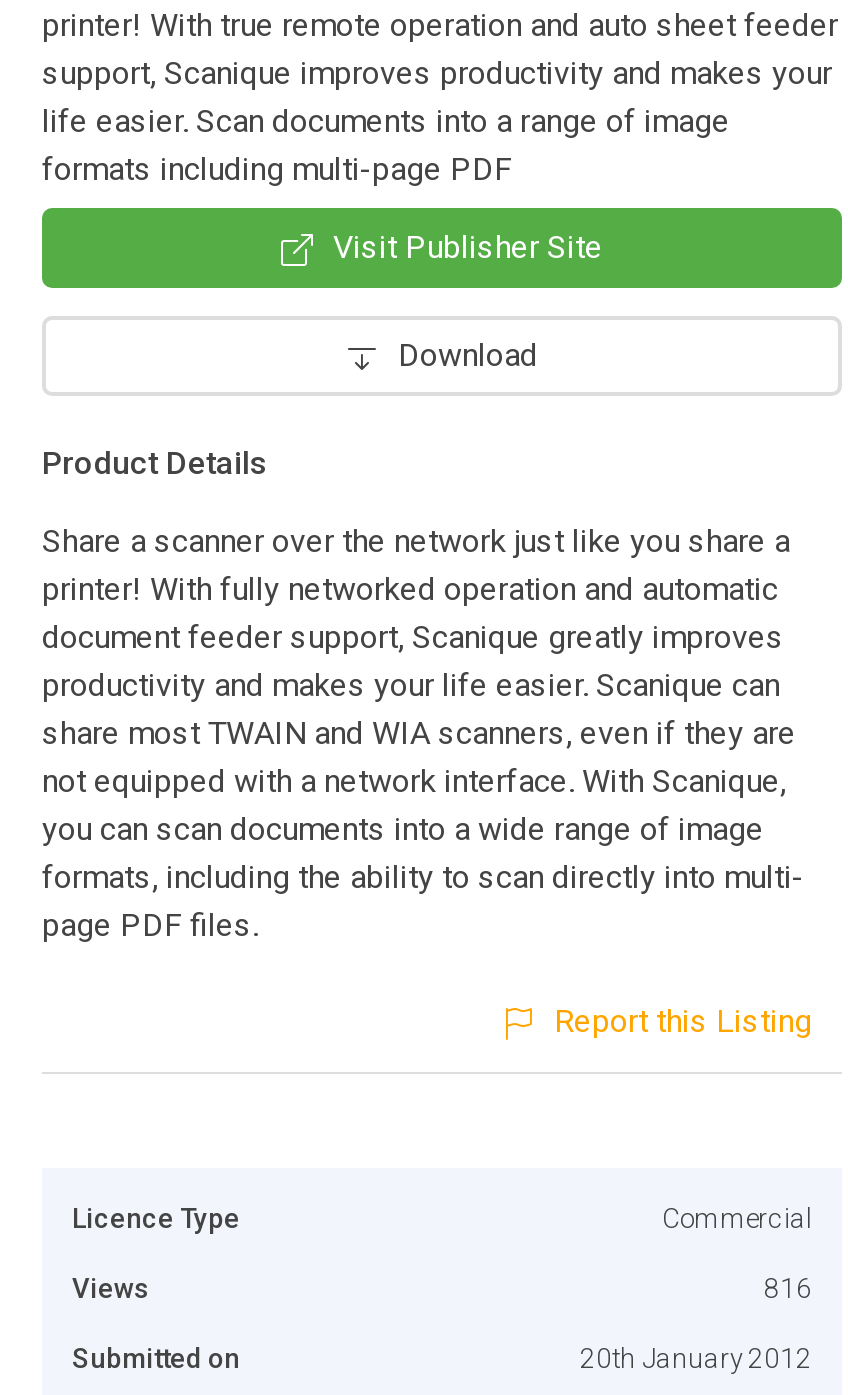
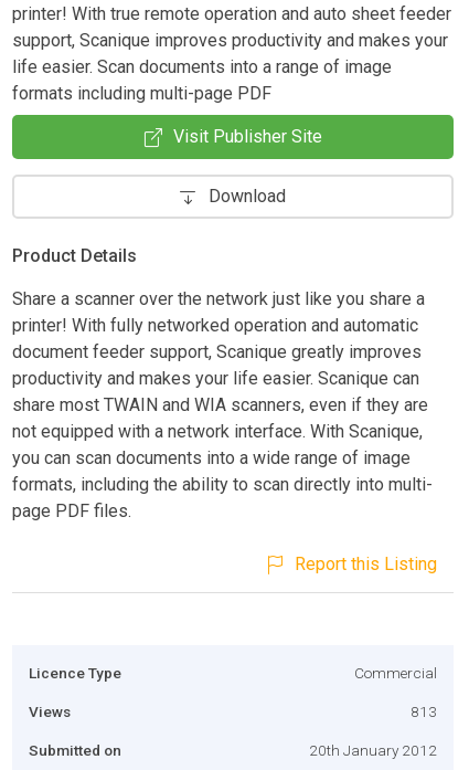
[764,1272,812,1304] 816 -> [411,702,437,720] 813

